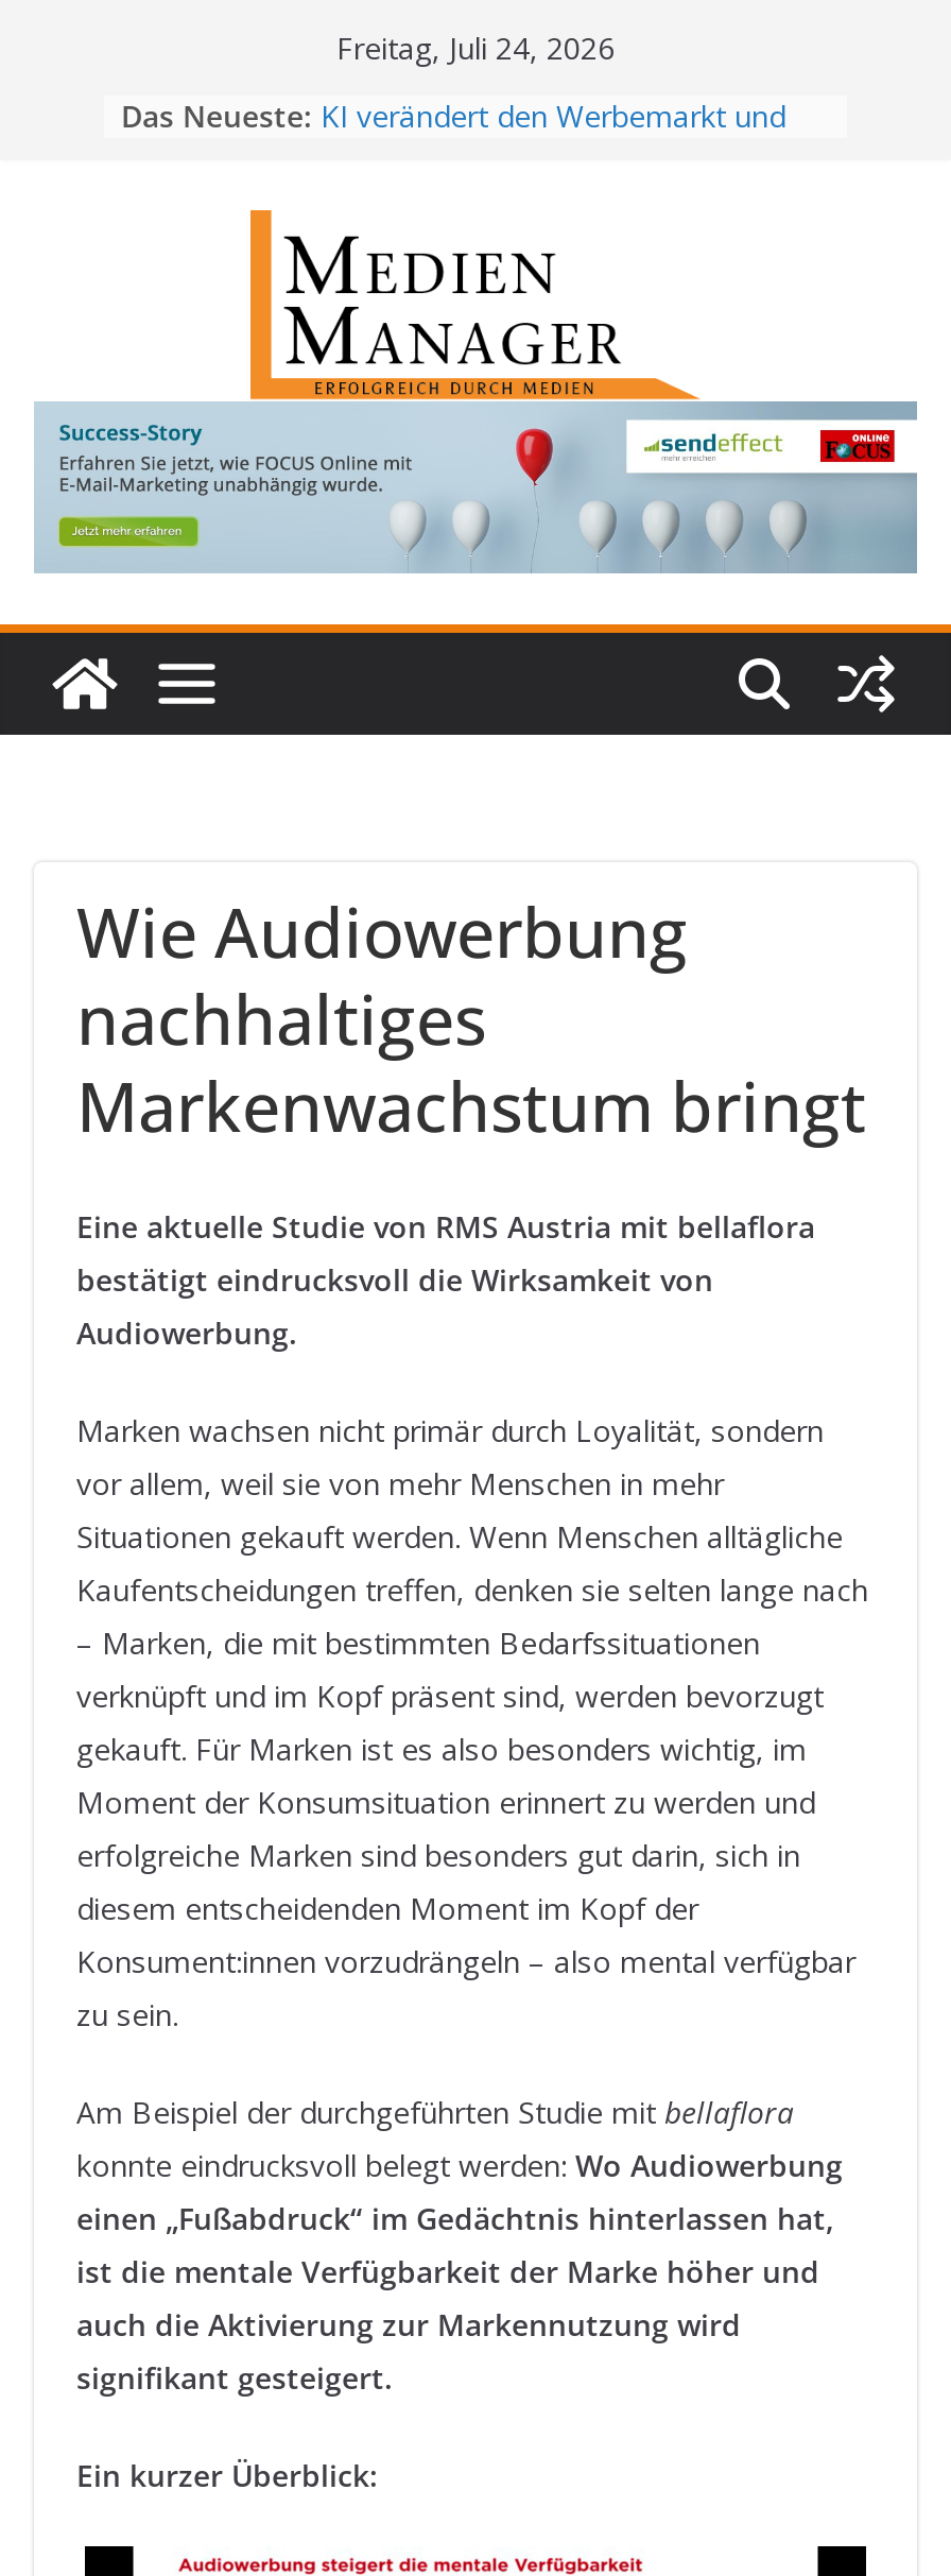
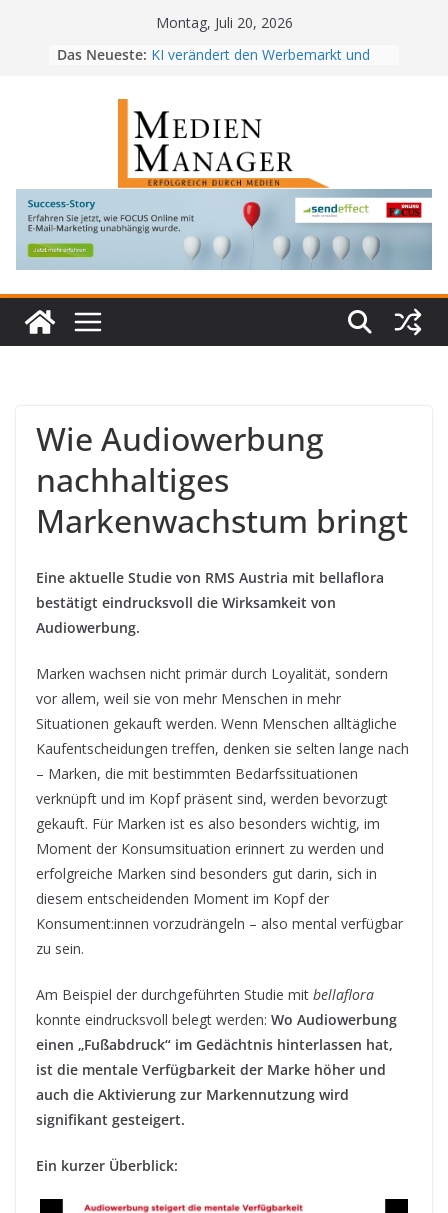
[336,28,615,68] Freitag, Juli 24, 2026 -> [155,13,292,32] Montag, Juli 20, 2026

